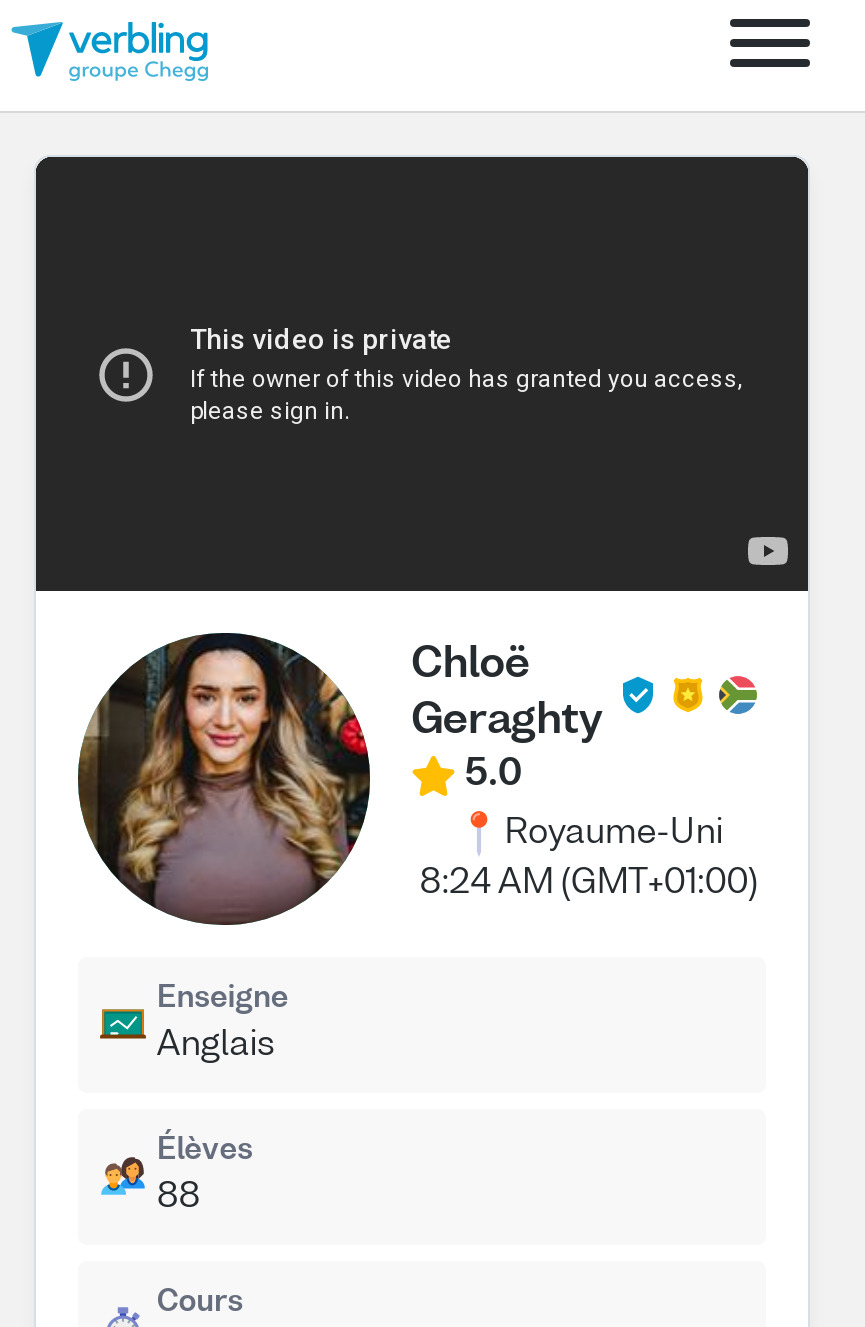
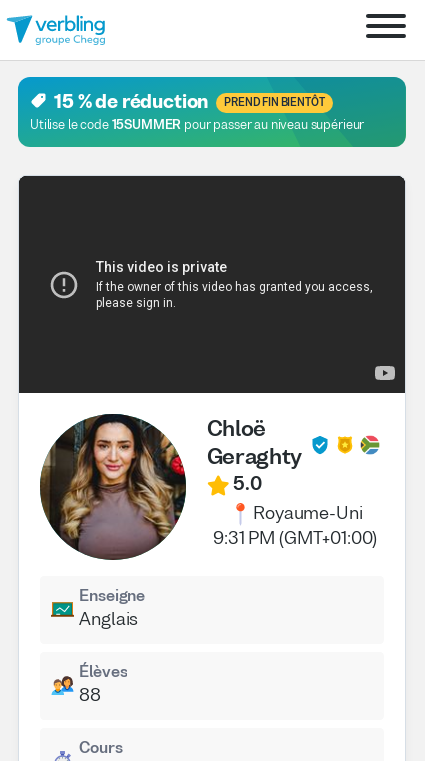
none -> [17,76,407,148] [image] | 15 % de réduction | PREND FIN BIENTÔT | Utilise le code 15SUMMER pour passer au niveau supérieur
[420,868,758,902] 8:24 AM (GMT+01:00) -> [213,531,377,548] 9:31 PM (GMT+01:00)

